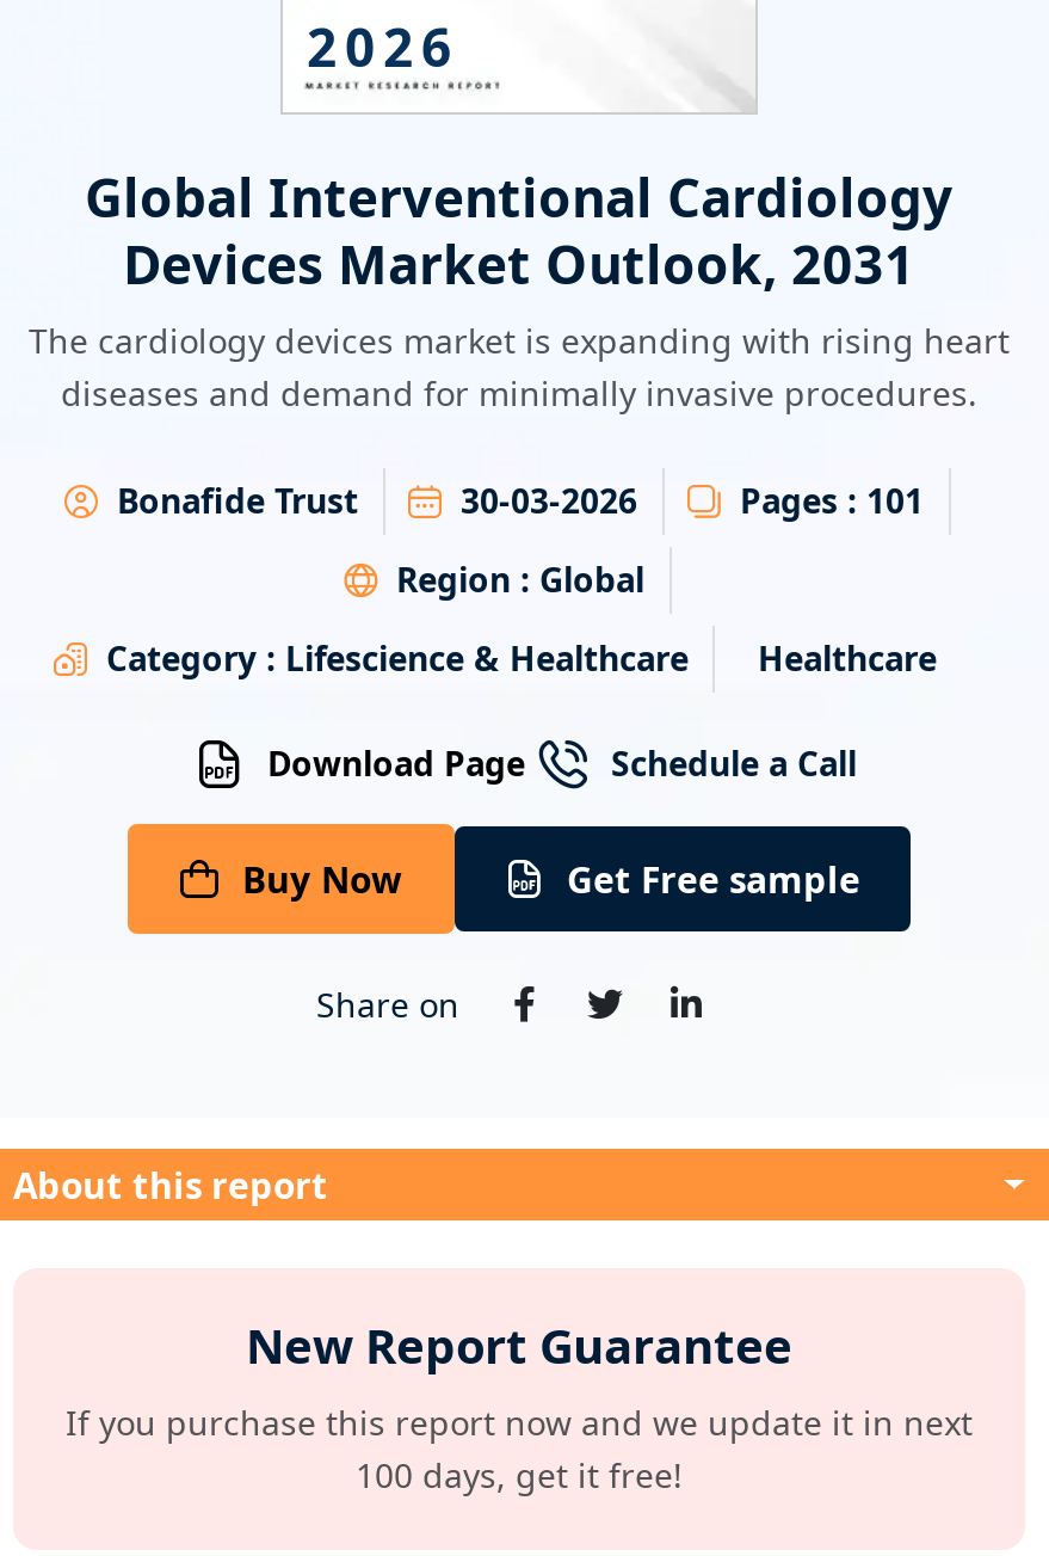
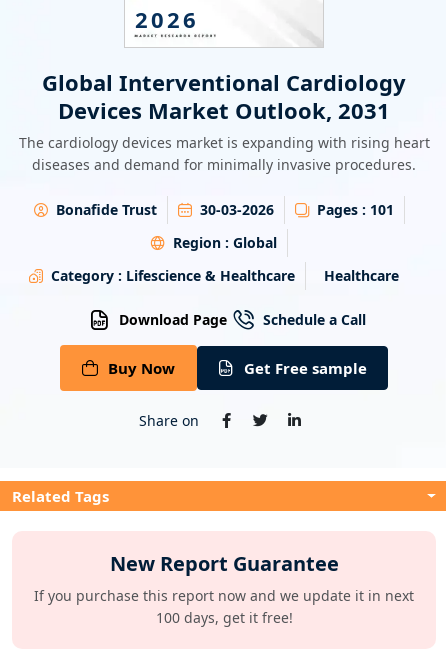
[13,1161,328,1209] About this report -> [12,486,109,506] Related Tags

